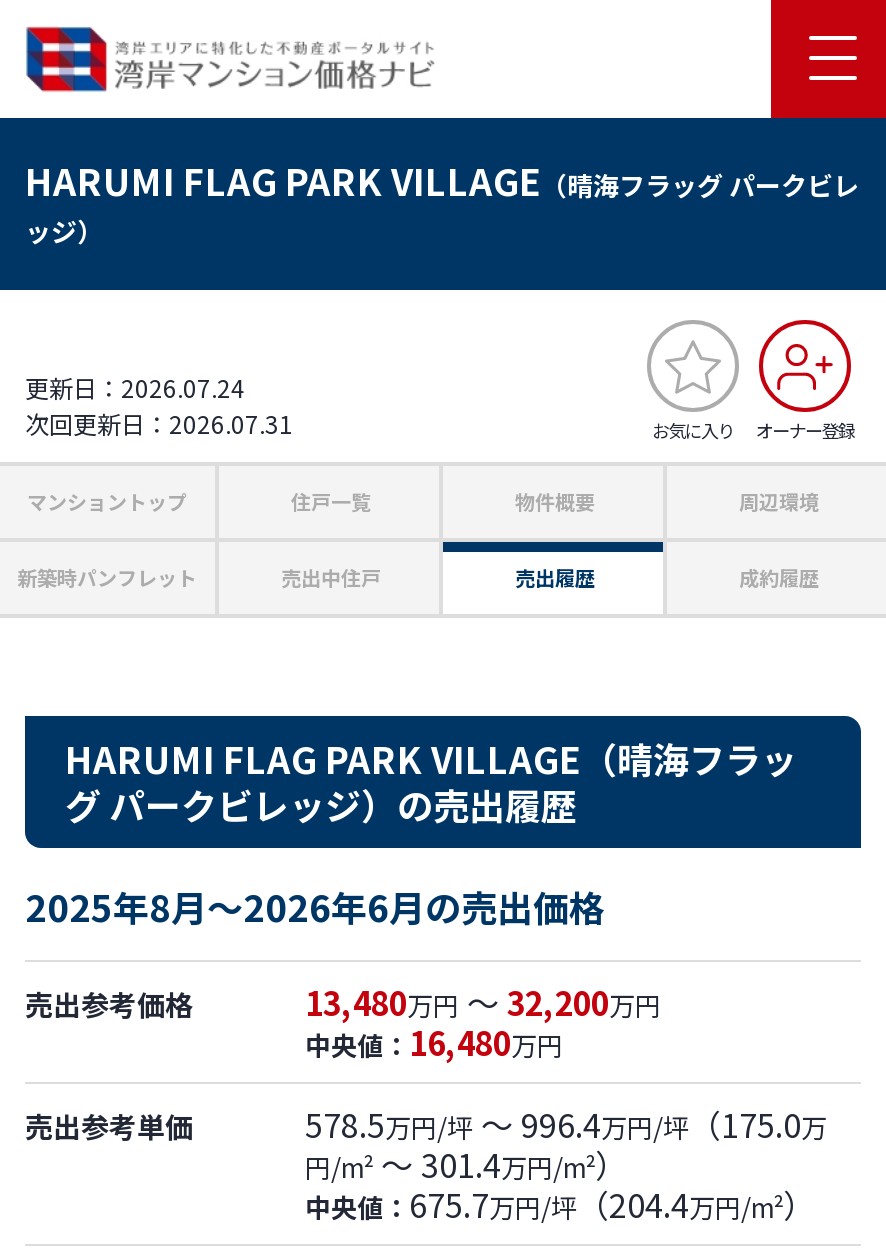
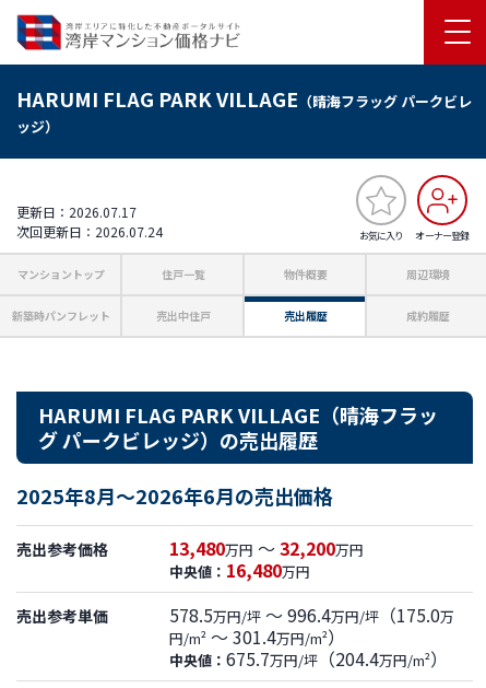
[25,370,245,404] 更新日：2026.07.24 -> [16,202,137,221] 更新日：2026.07.17
[25,406,293,440] 次回更新日：2026.07.31 -> [16,222,163,241] 次回更新日：2026.07.24

